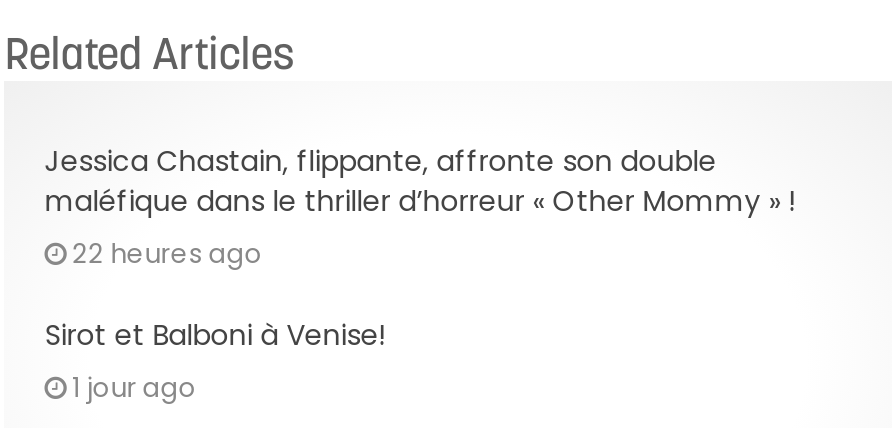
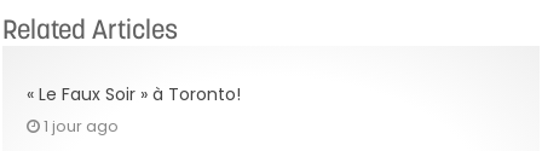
[44,141,796,355] Jessica Chastain, flippante, affronte son double | maléfique dans le thriller d’horreur « Other Mommy » ! | 22 heures ago | Sirot et Balboni à Venise! -> [27,82,241,106] « Le Faux Soir » à Toronto!

